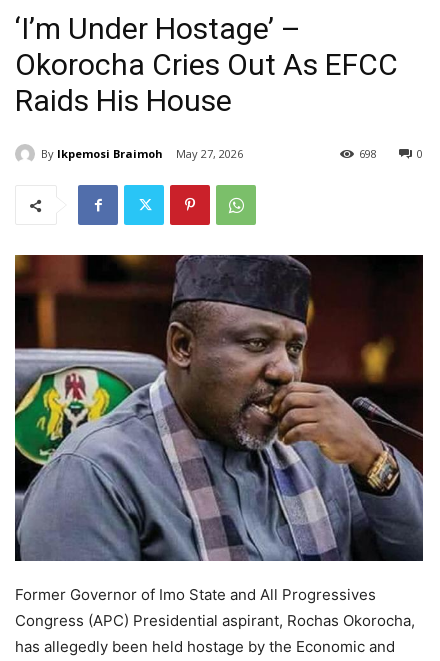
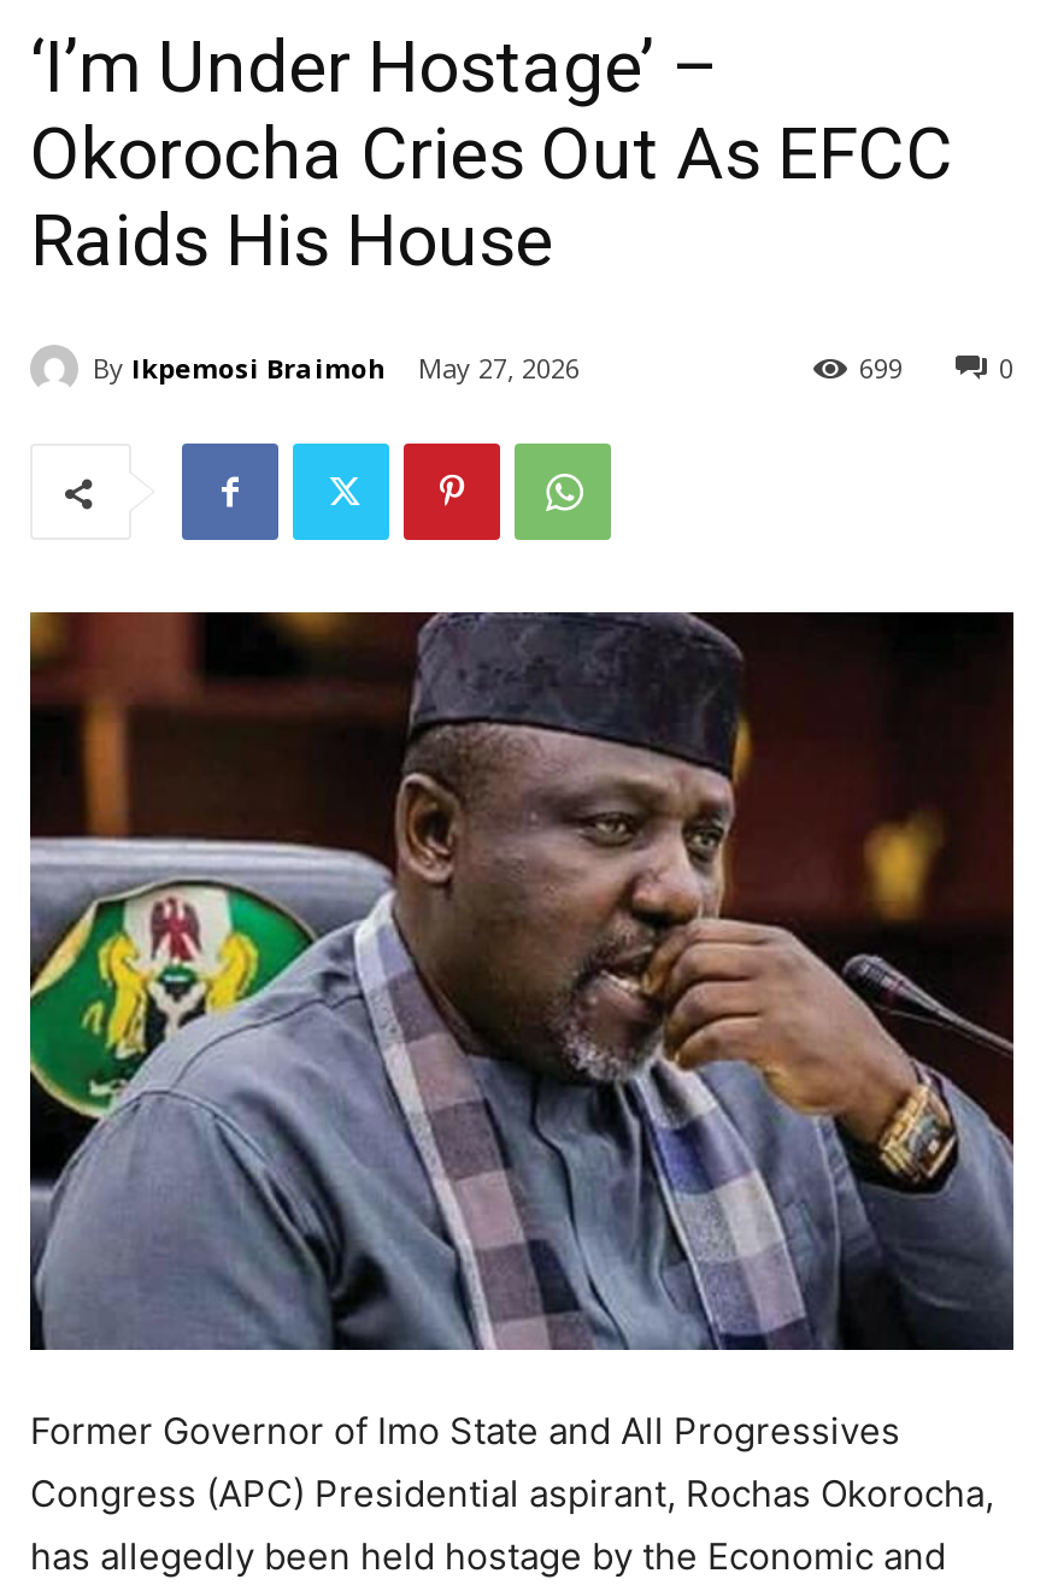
[359,146,377,161] 698 -> [859,350,903,386] 699

